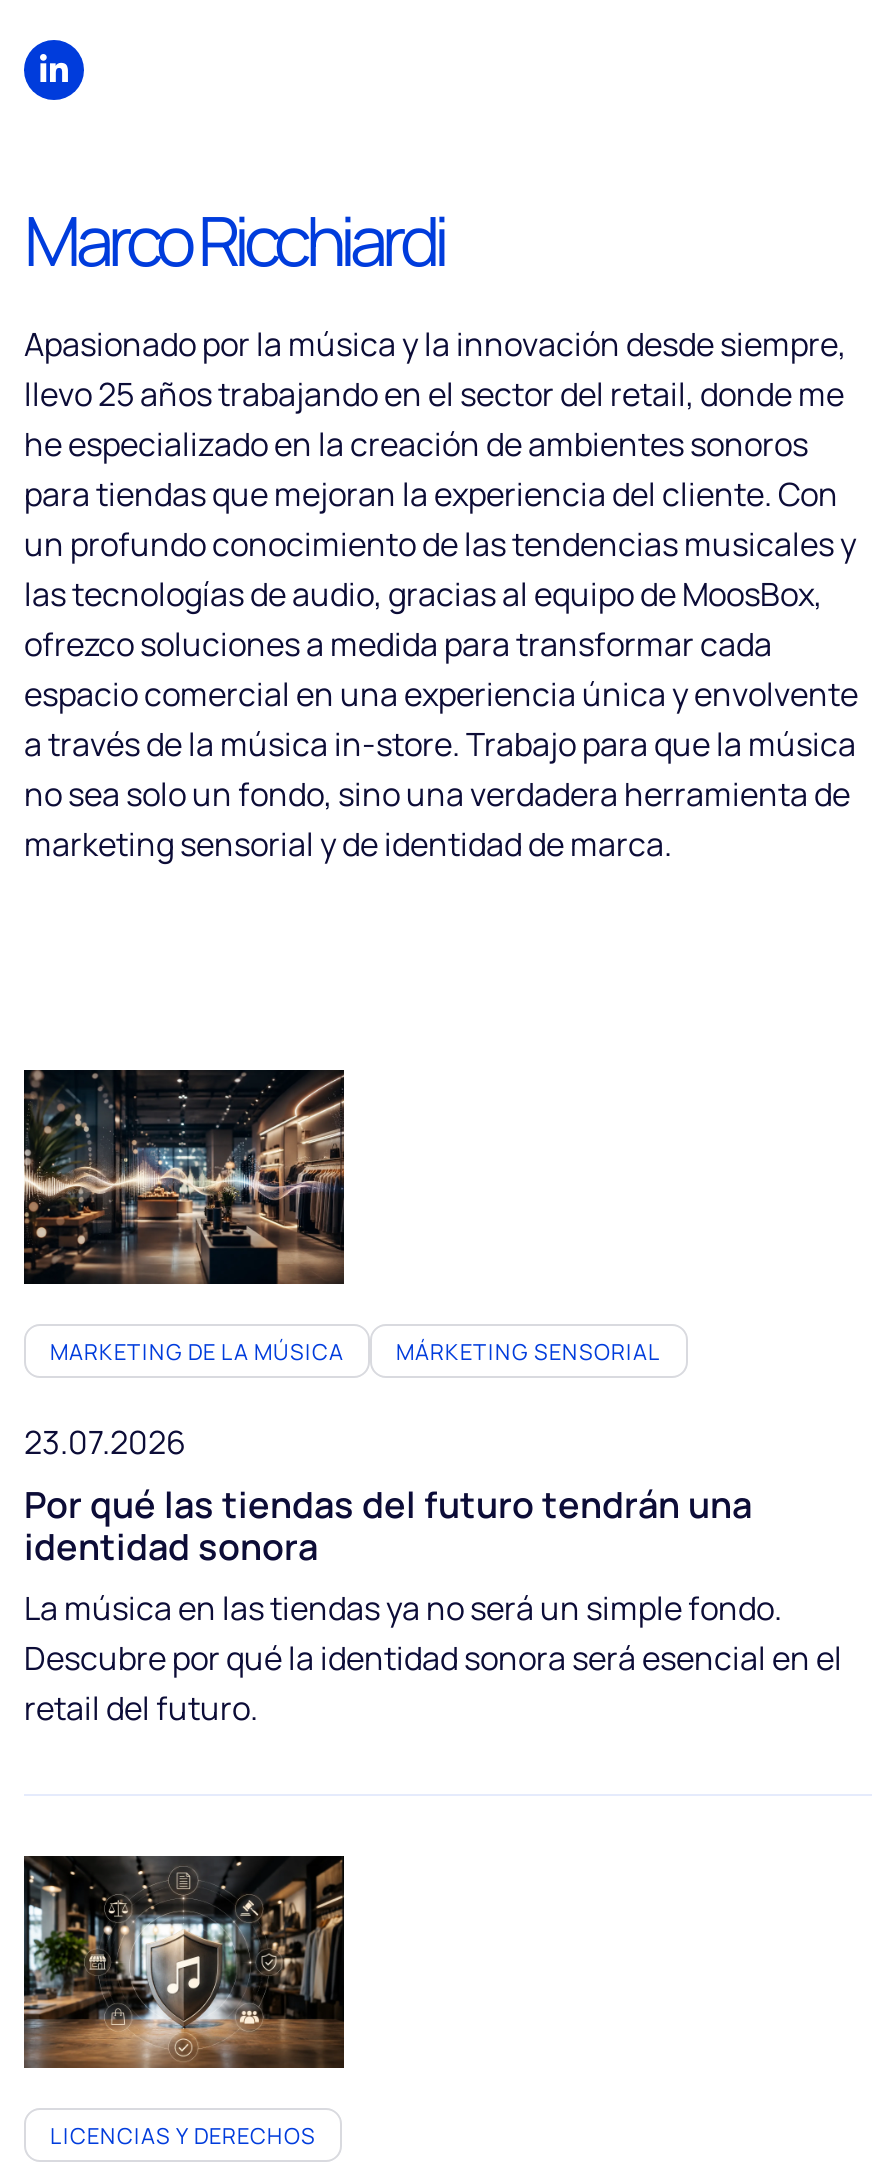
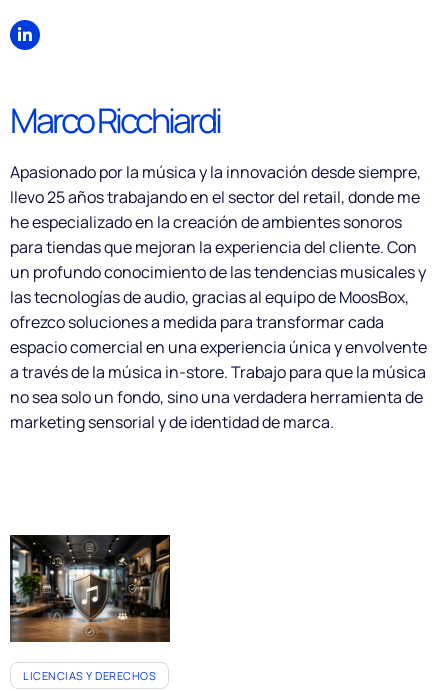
[22,1068,842,1729] [image] | MARKETING DE LA MÚSICA | MÁRKETING SENSORIAL | 23.07.2026 | Por qué las tiendas del futuro tendrán una | identidad sonora | La música en las tiendas ya no será un simple fondo. | Descubre por qué la identidad sonora será esencial en el | retail del futuro. -> none

